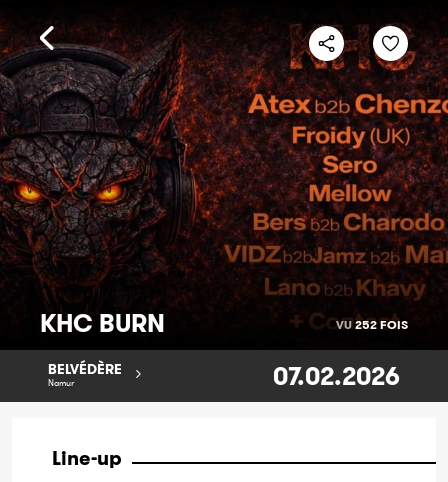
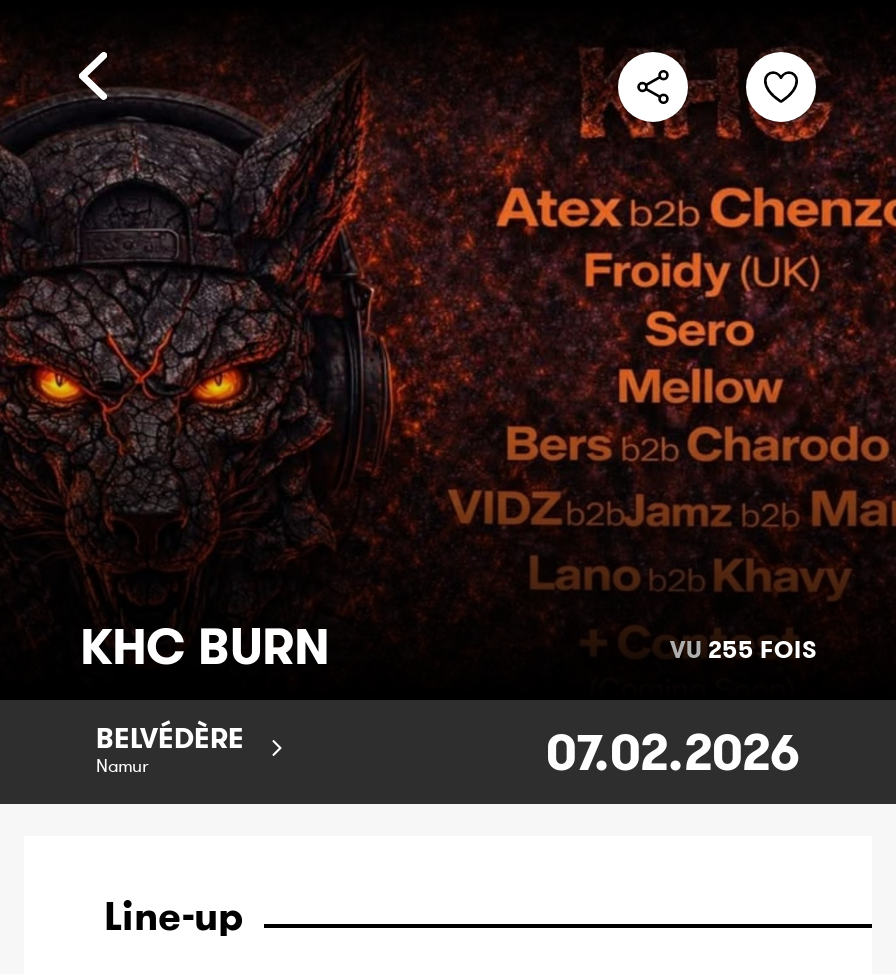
[336,317,408,332] VU 252 FOIS -> [670,634,816,664] VU 255 FOIS

